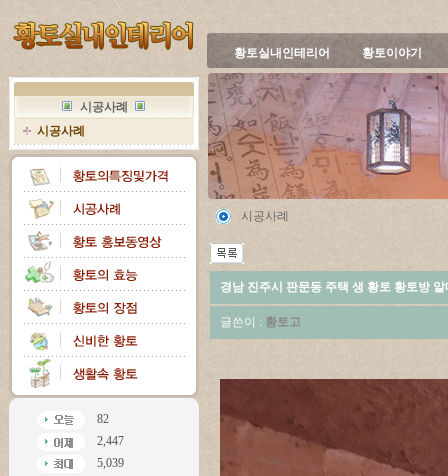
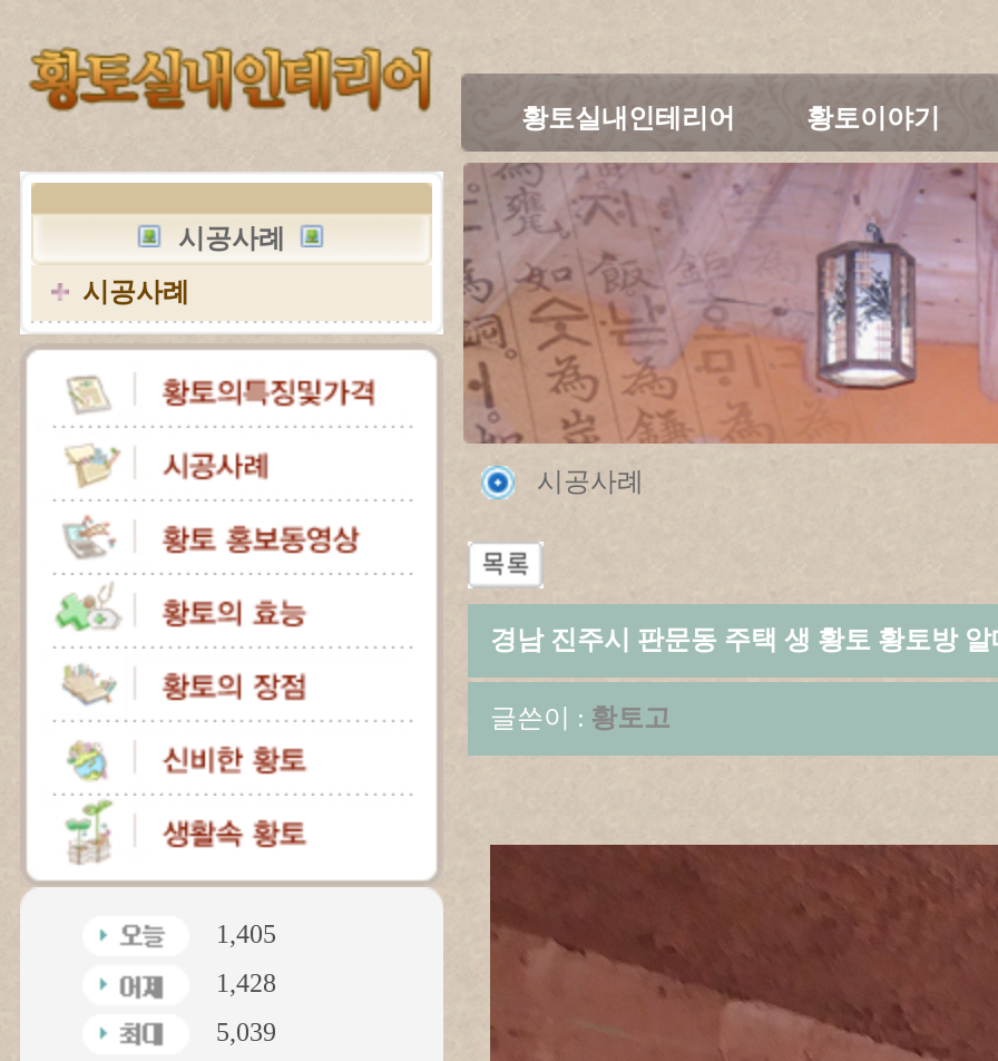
[97,412,109,426] 82 -> [216,918,276,950] 1,405
[97,434,124,448] 2,447 -> [216,967,276,999] 1,428

